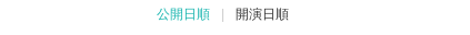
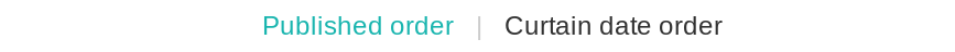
[156,7,209,22] 公開日順 -> [262,11,454,41] Published order
[235,7,288,22] 開演日順 -> [504,11,723,41] Curtain date order

